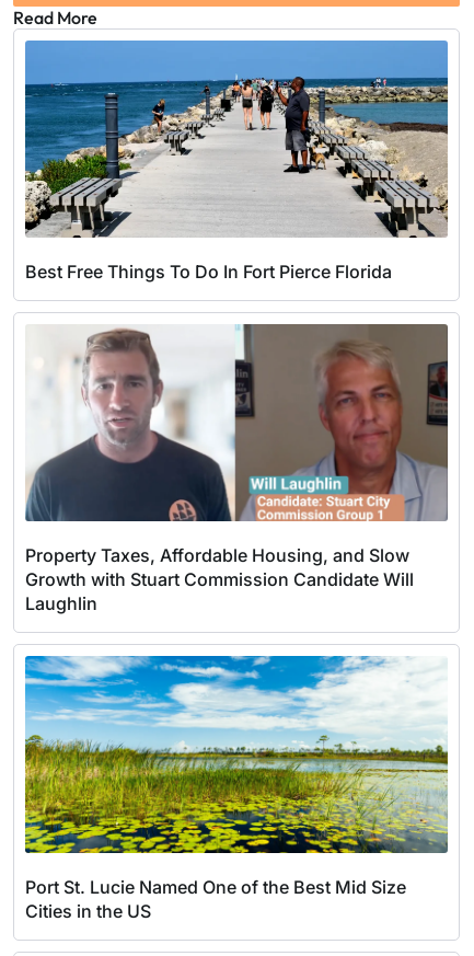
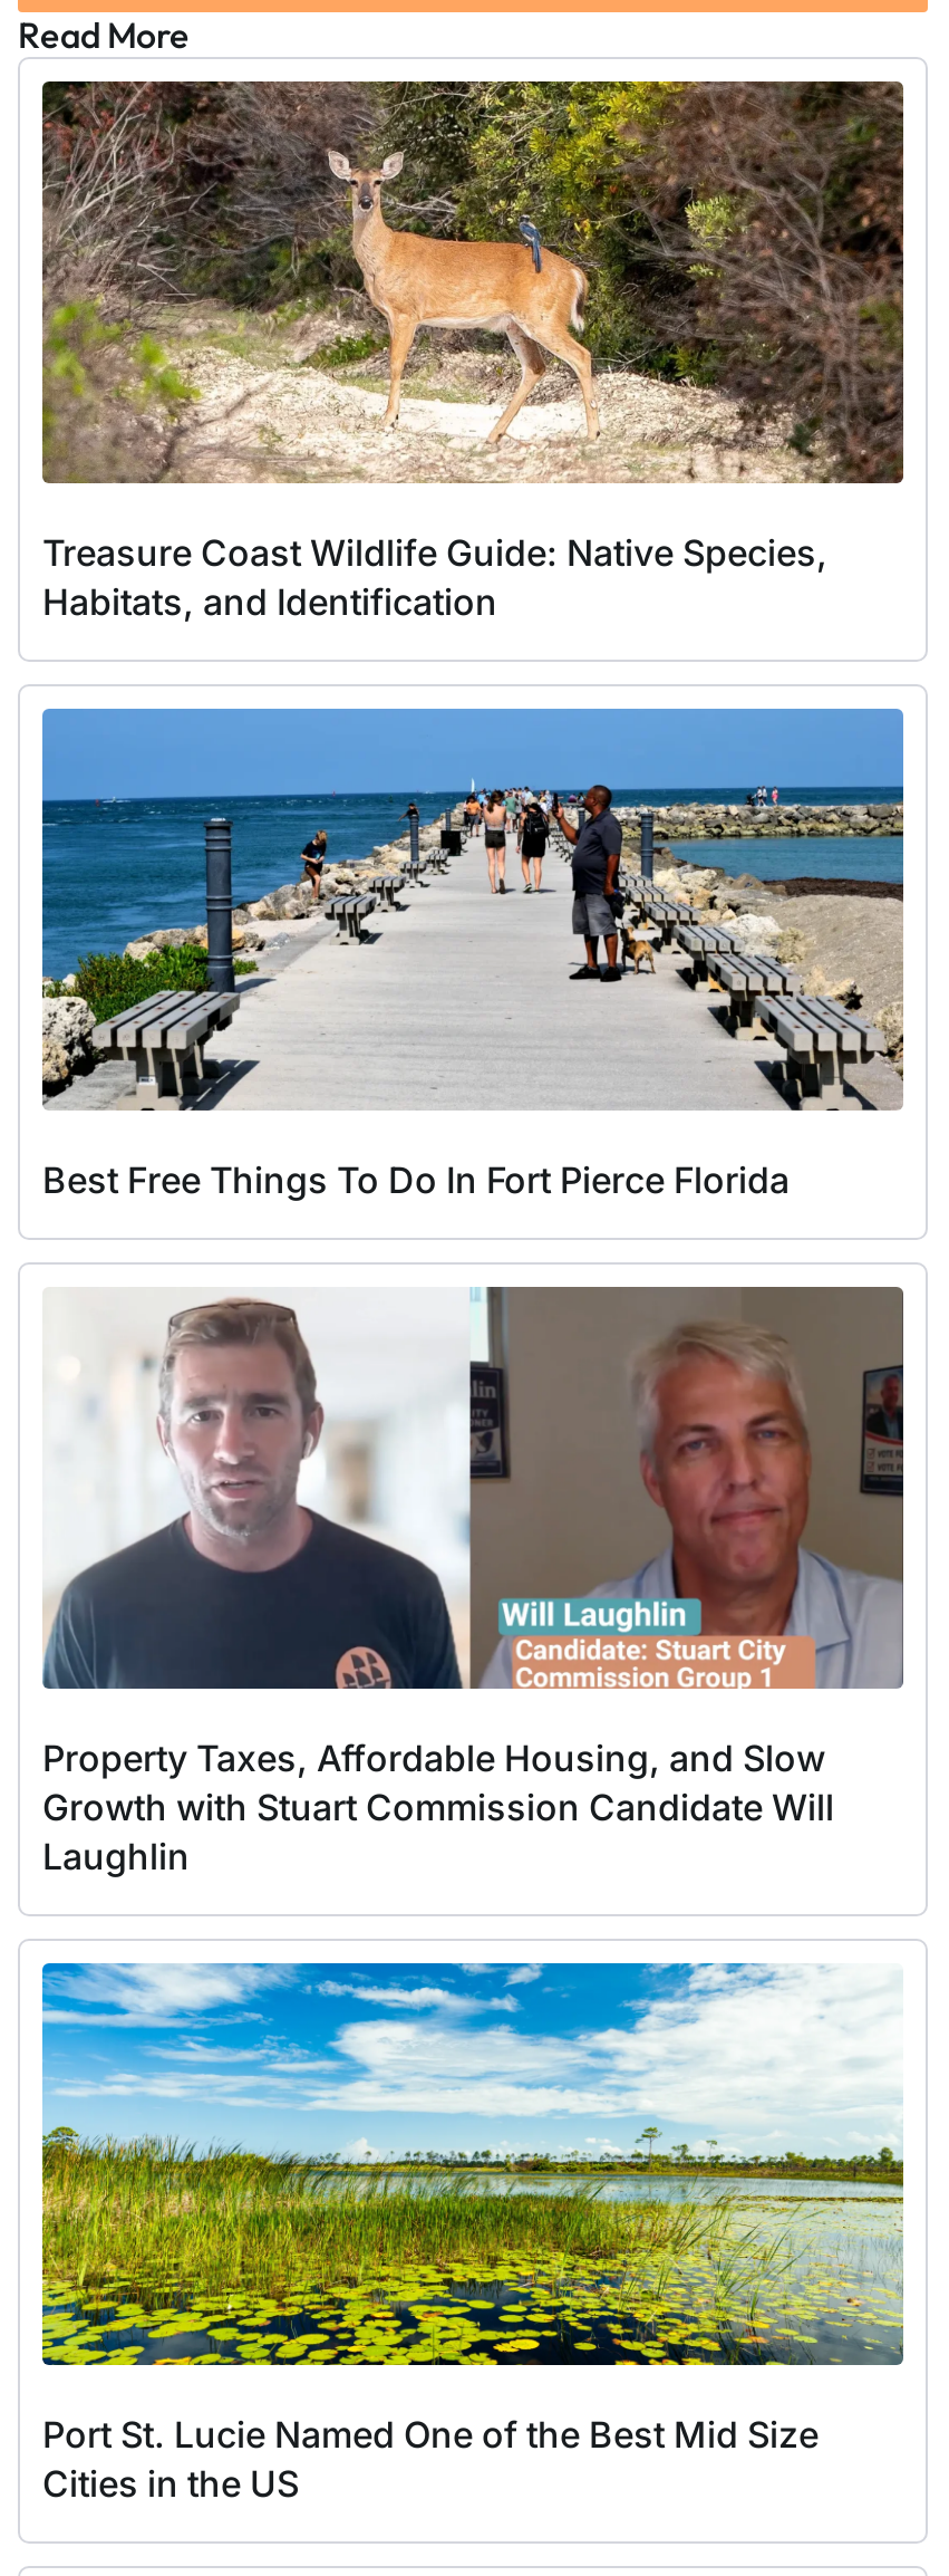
none -> [40,78,906,624] [image] | Treasure Coast Wildlife Guide: Native Species, | Habitats, and Identification

